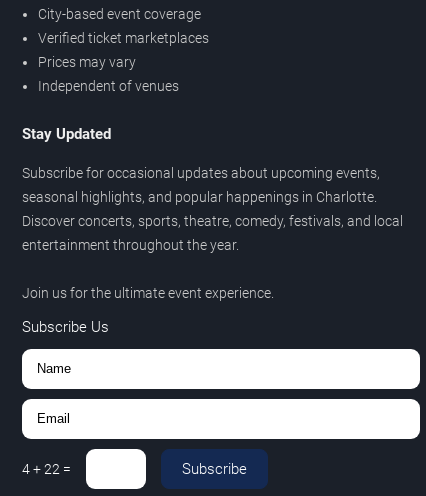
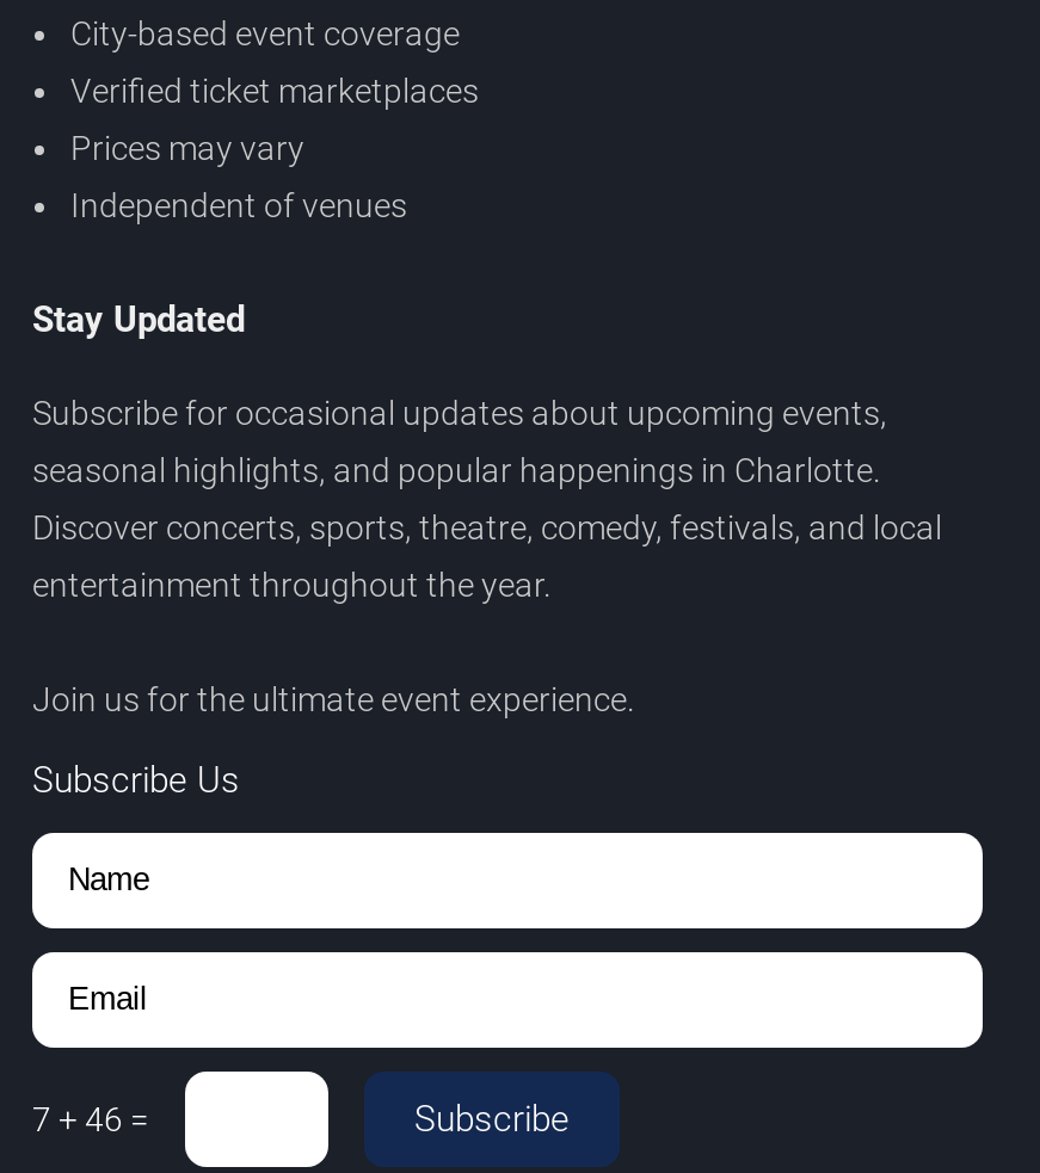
[22,461,71,477] 4 + 22 = -> [32,1100,149,1138] 7 + 46 =

